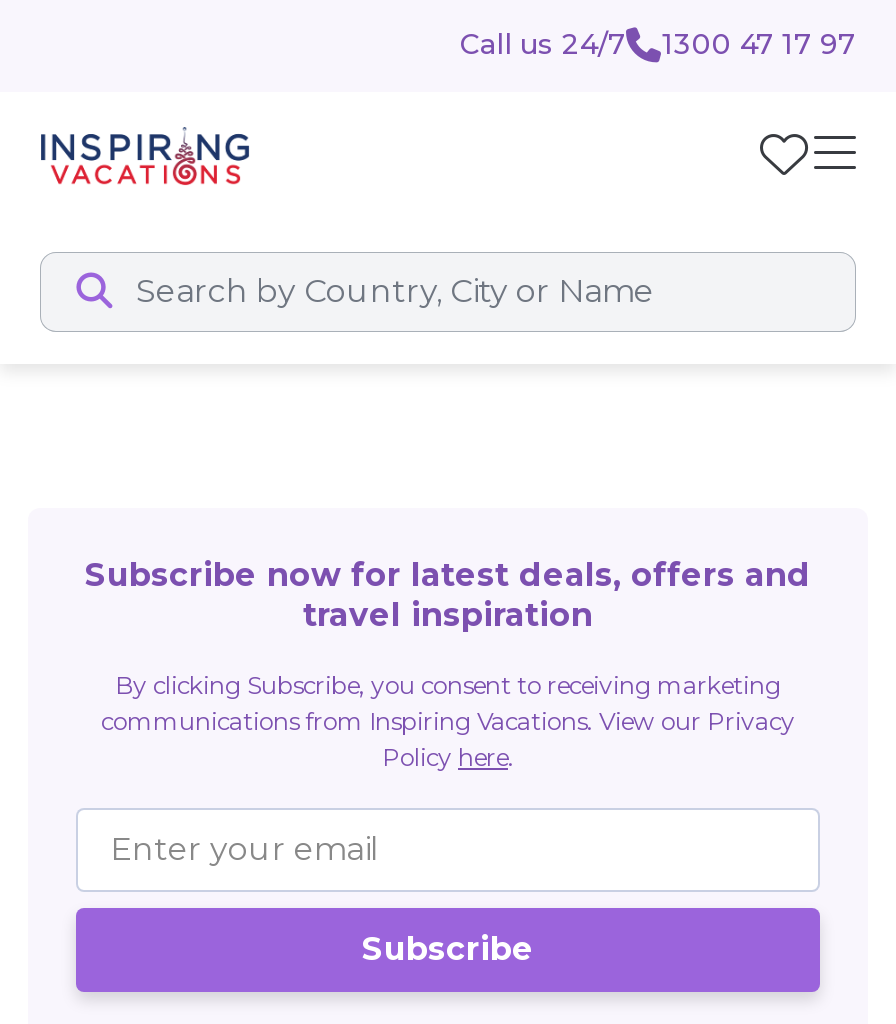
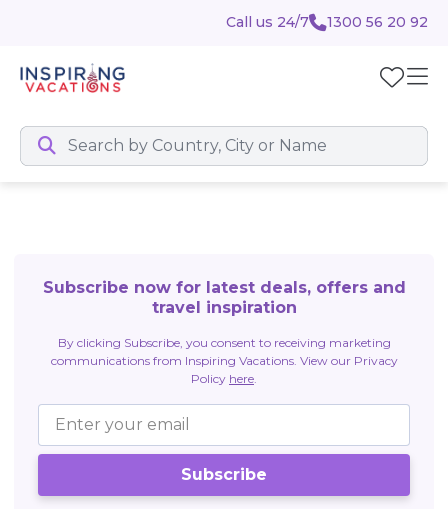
[460,25,856,61] Call us 24/7 1300 47 17 97 -> [226,12,428,30] Call us 24/7 1300 56 20 92

